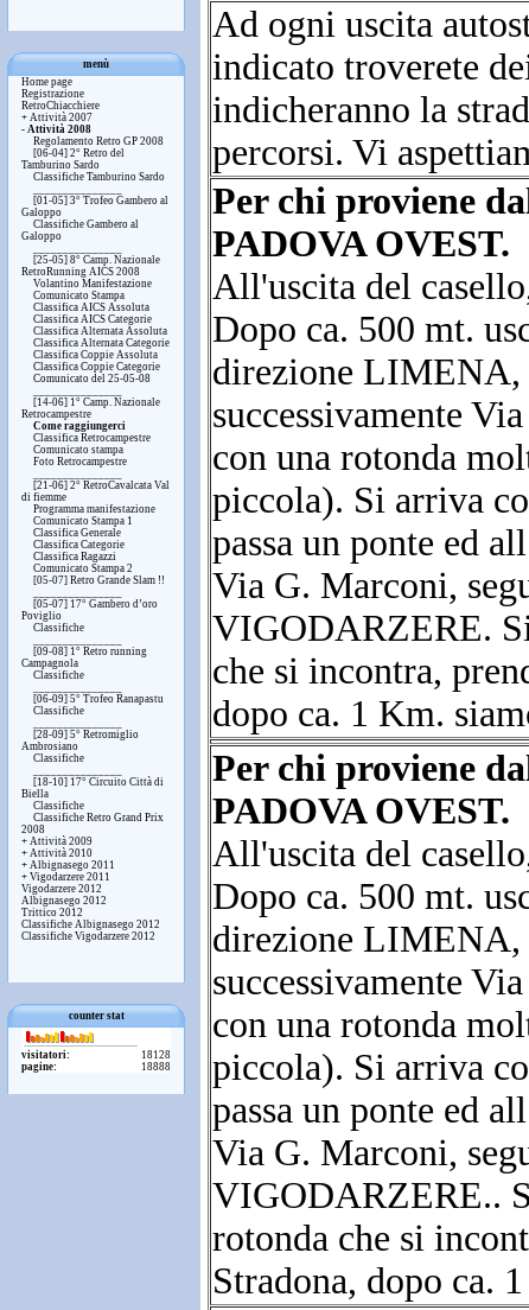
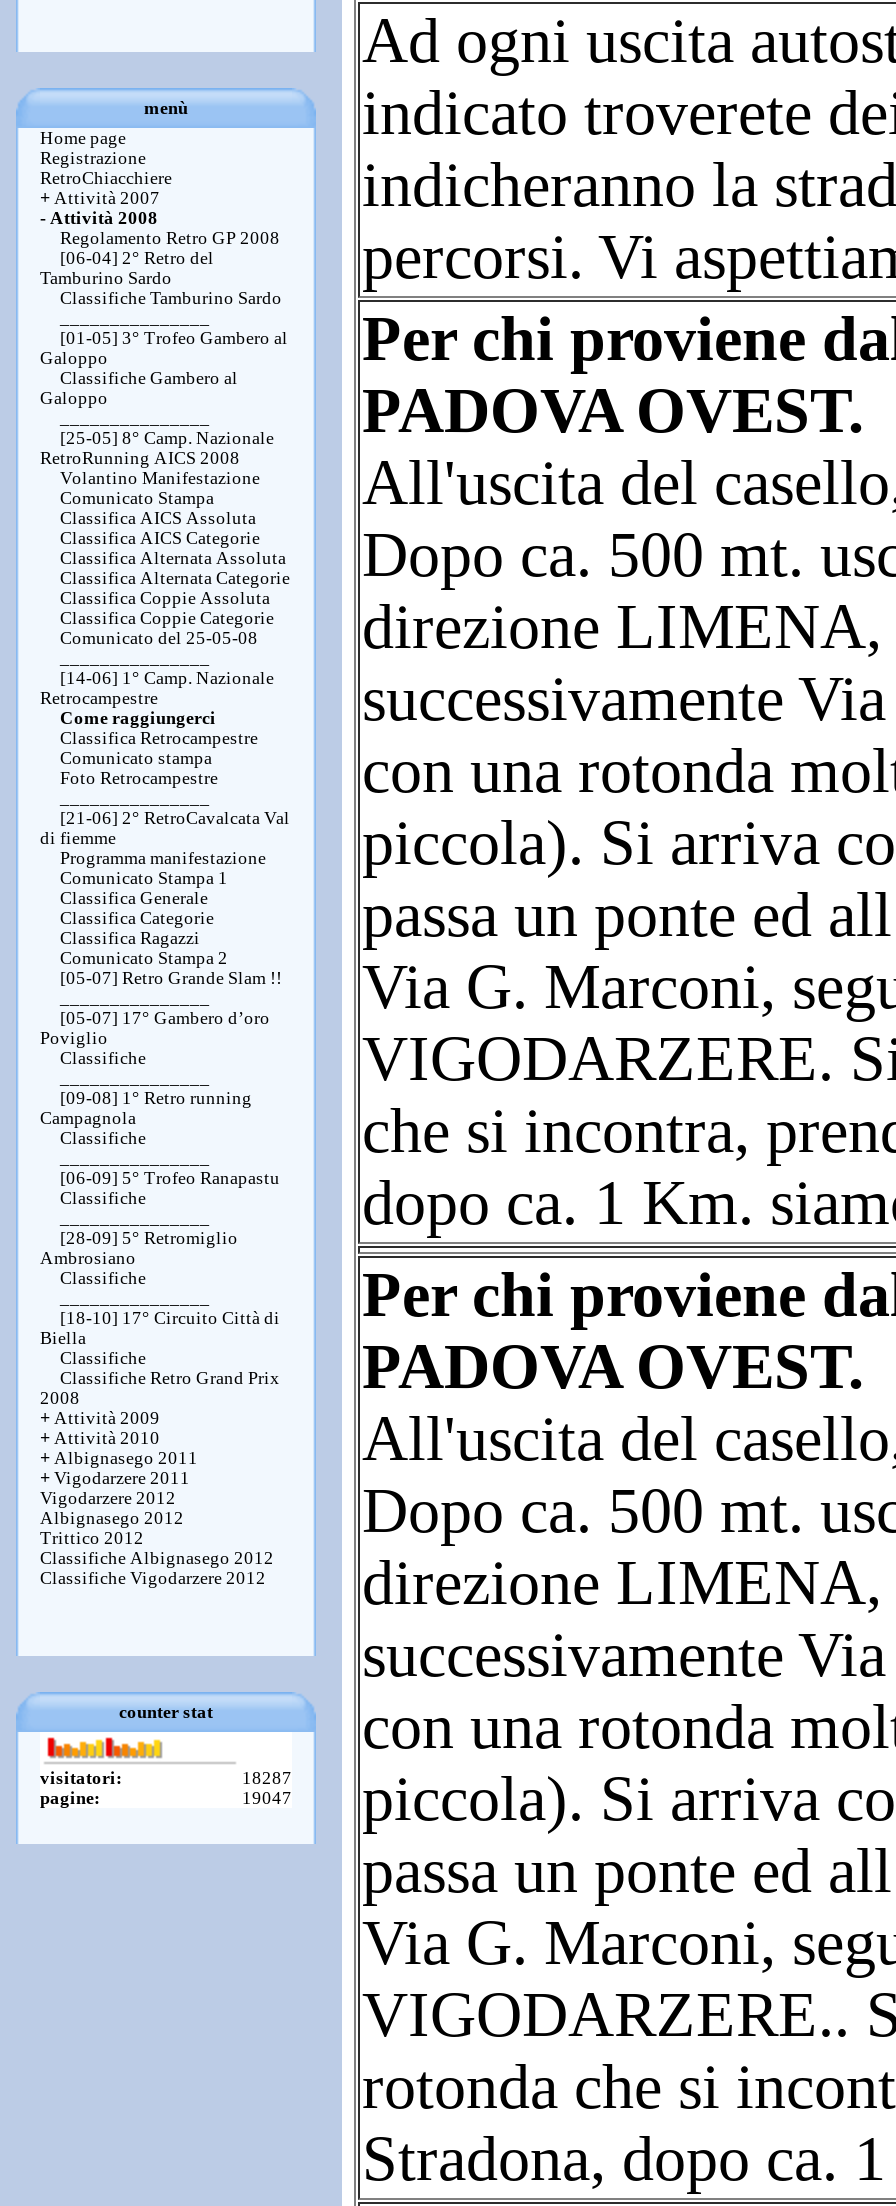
[141,1049,171,1061] 18128 -> [242,1768,292,1788] 18287
[141,1061,171,1073] 18888 -> [242,1788,292,1808] 19047

